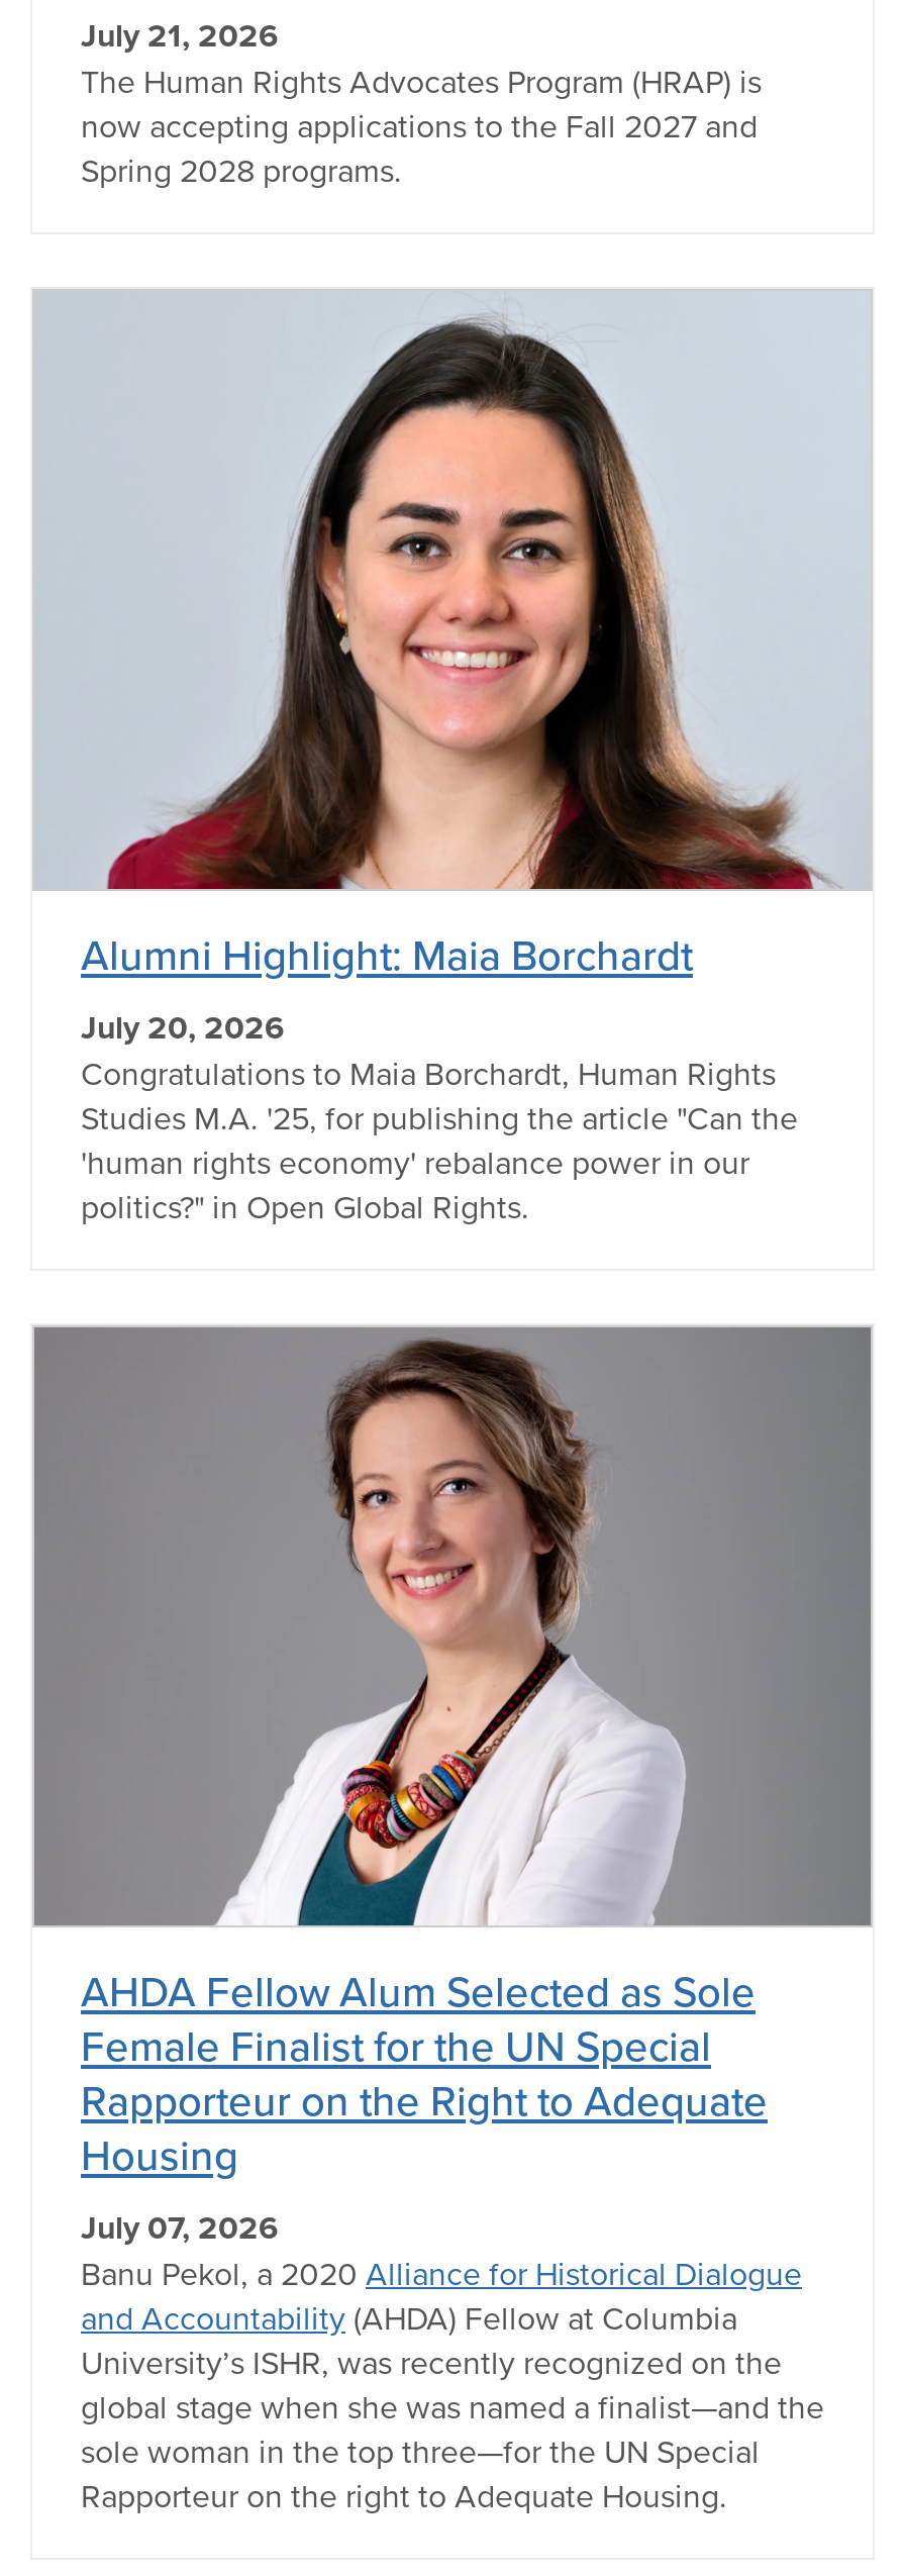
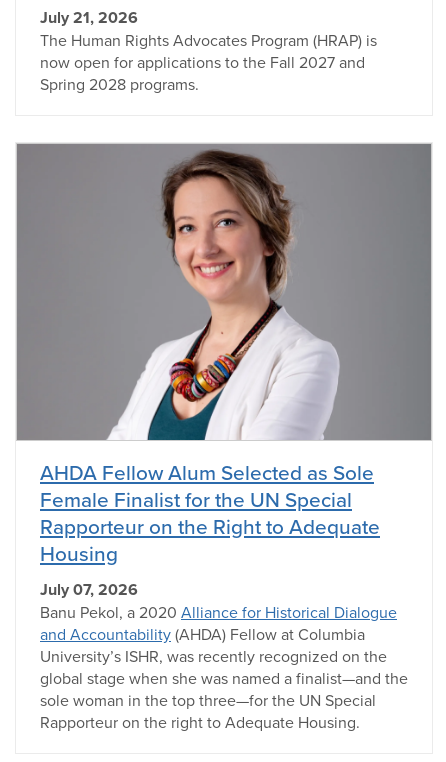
[81,104,758,148] now accepting applications to the Fall 2027 and -> [40,51,365,73] now open for applications to the Fall 2027 and
[36,291,871,1229] [image] | Alumni Highlight: Maia Borchardt | July 20, 2026 | Congratulations to Maia Borchardt, Human Rights | Studies M.A. '25, for publishing the article "Can the | 'human rights economy' rebalance power in our | politics?" in Open Global Rights. -> none

